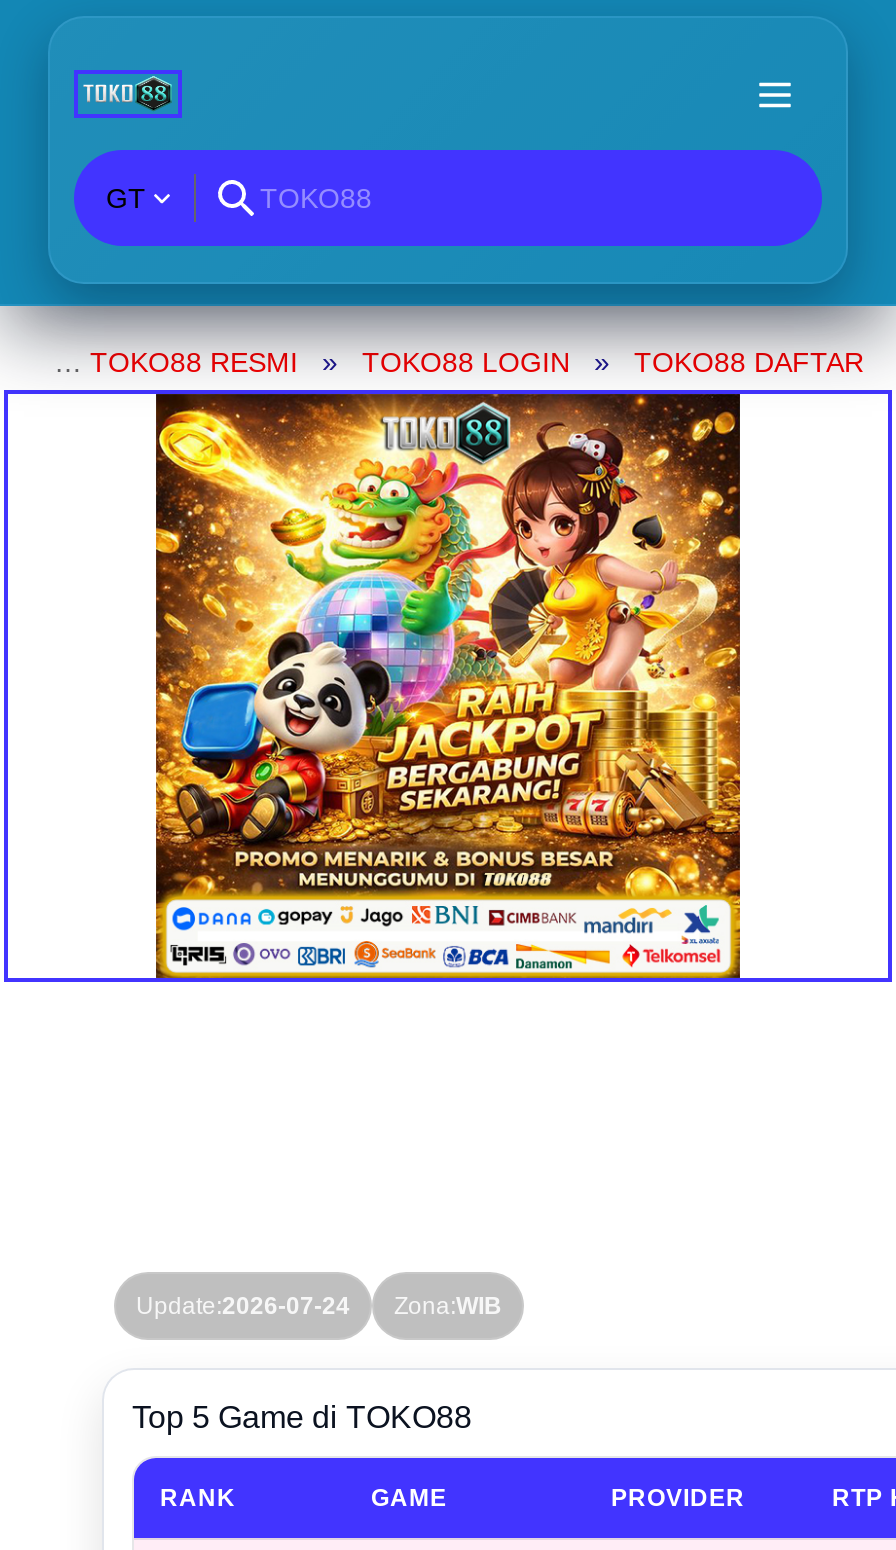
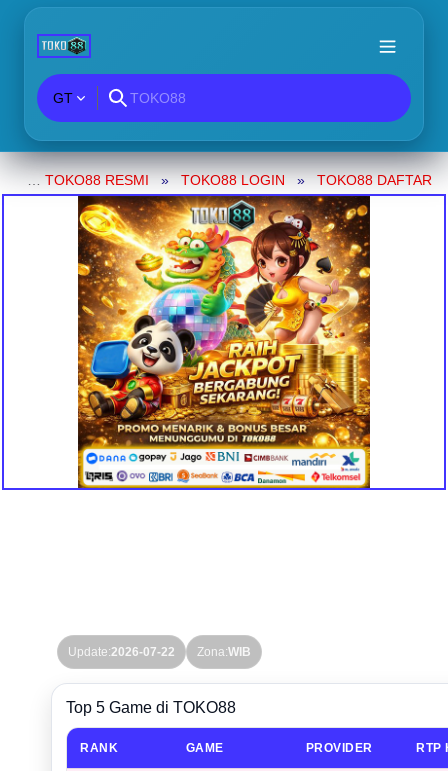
[136,1292,502,1320] Update:2026-07-24 Zona:WIB -> [68,645,251,659] Update:2026-07-22 Zona:WIB

